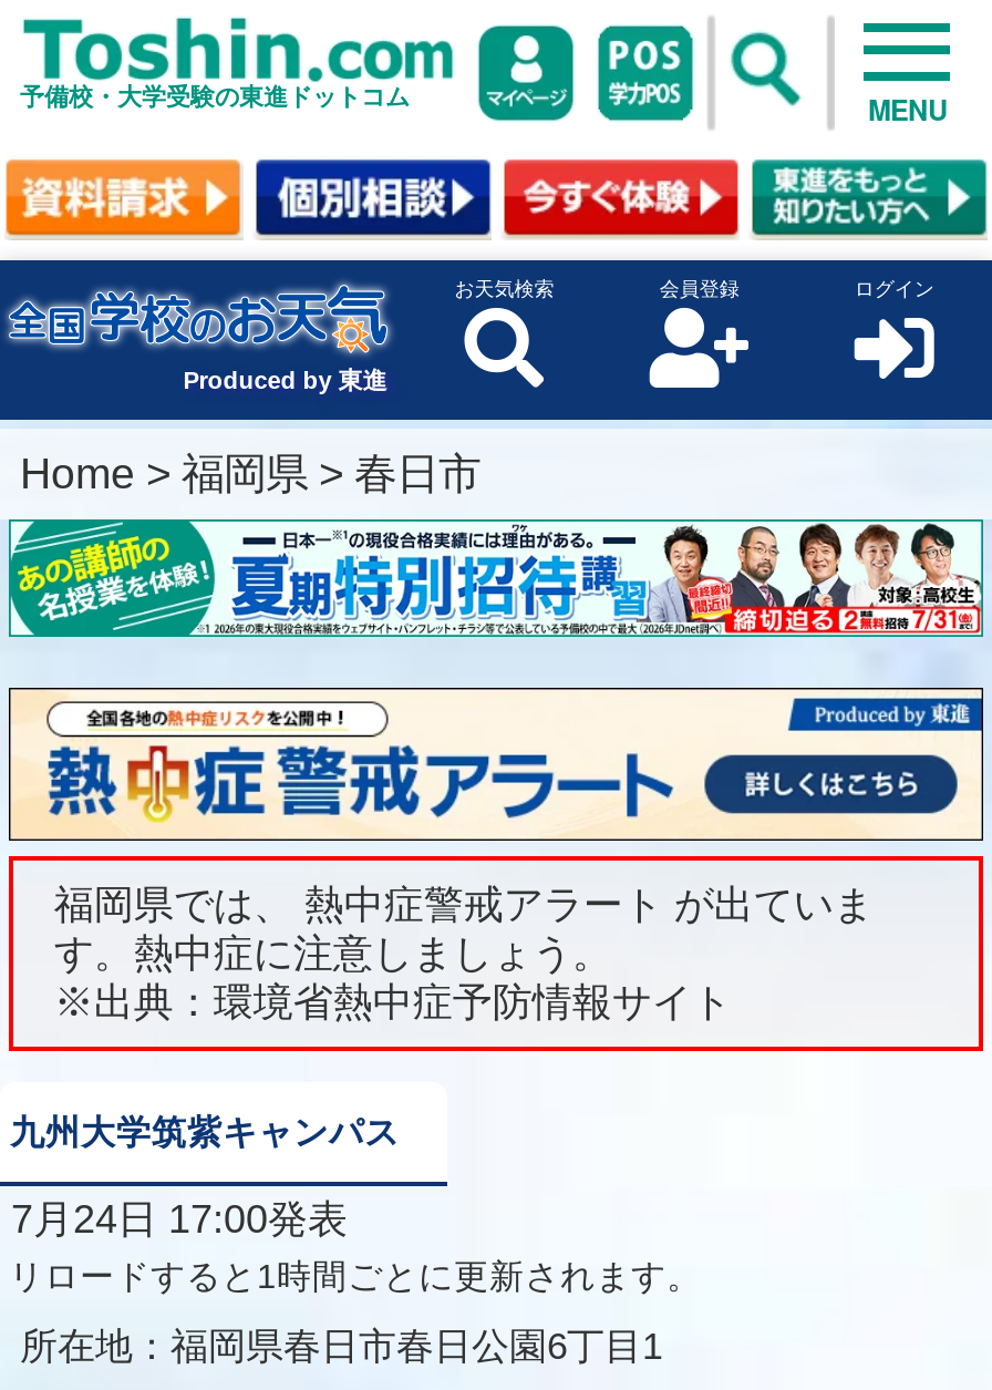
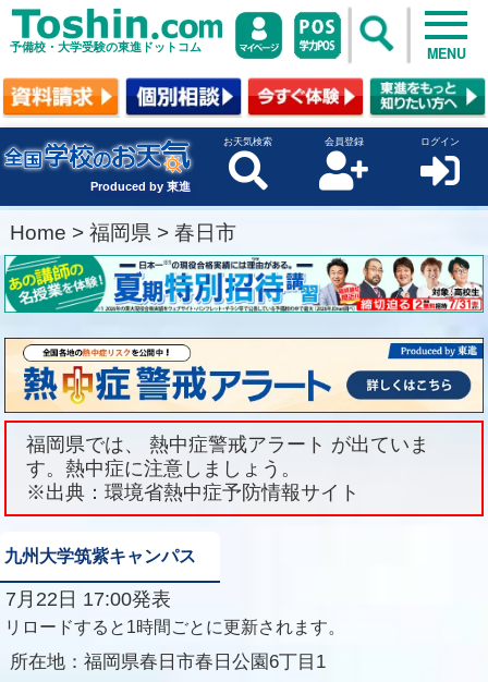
[0,1198,348,1242] 7月24日 17:00発表 -> [0,589,171,610] 7月22日 17:00発表

